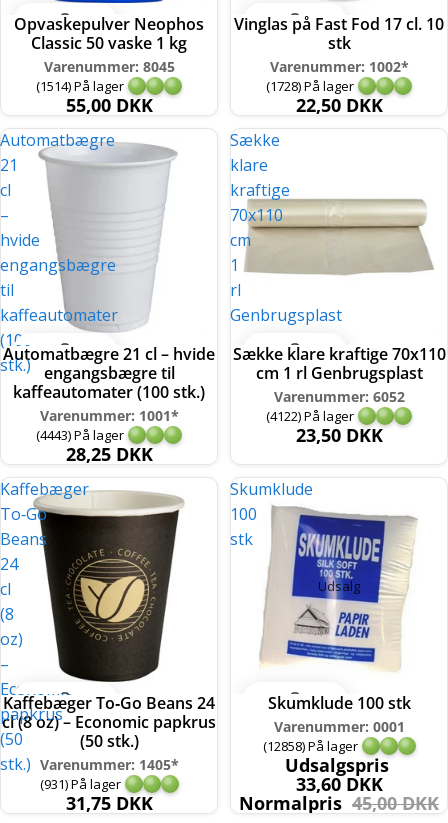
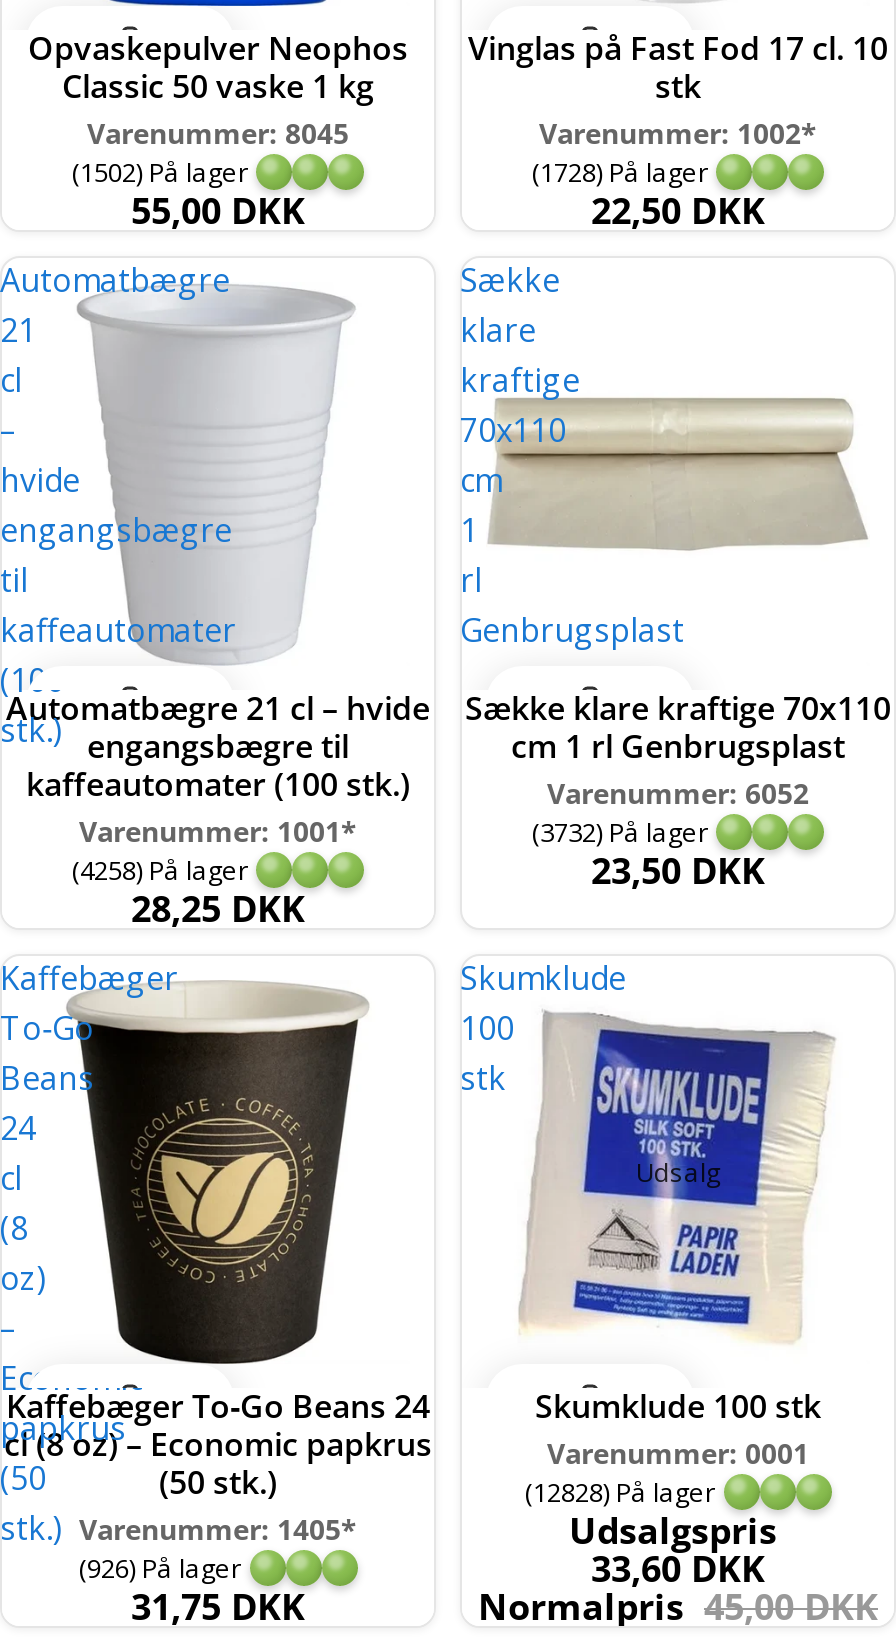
[36,77,124,95] (1514) På lager -> [72,154,248,190] (1502) På lager
[266,407,354,425] (4122) På lager -> [532,814,708,850] (3732) På lager
[36,426,124,444] (4443) På lager -> [72,852,248,888] (4258) På lager
[262,737,357,755] (12858) På lager -> [525,1474,715,1510] (12828) På lager
[39,775,120,793] (931) På lager -> [79,1550,241,1586] (926) På lager

